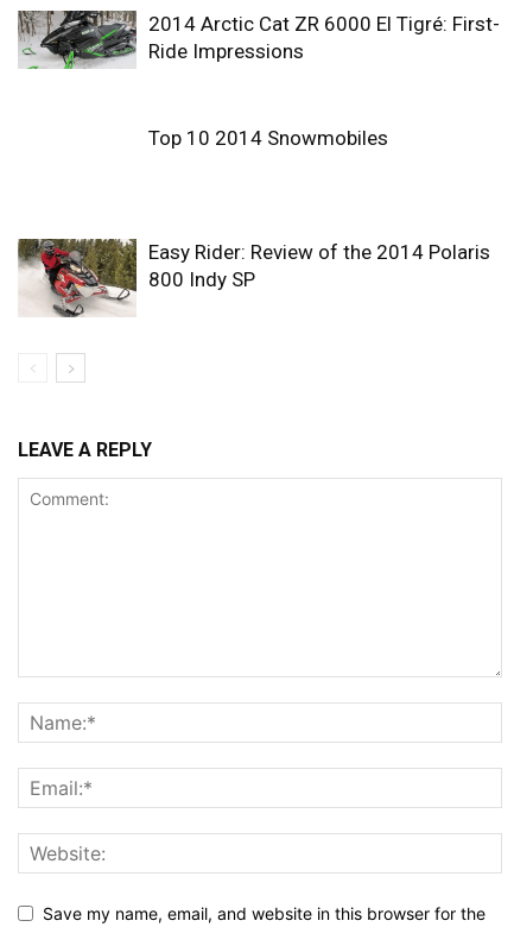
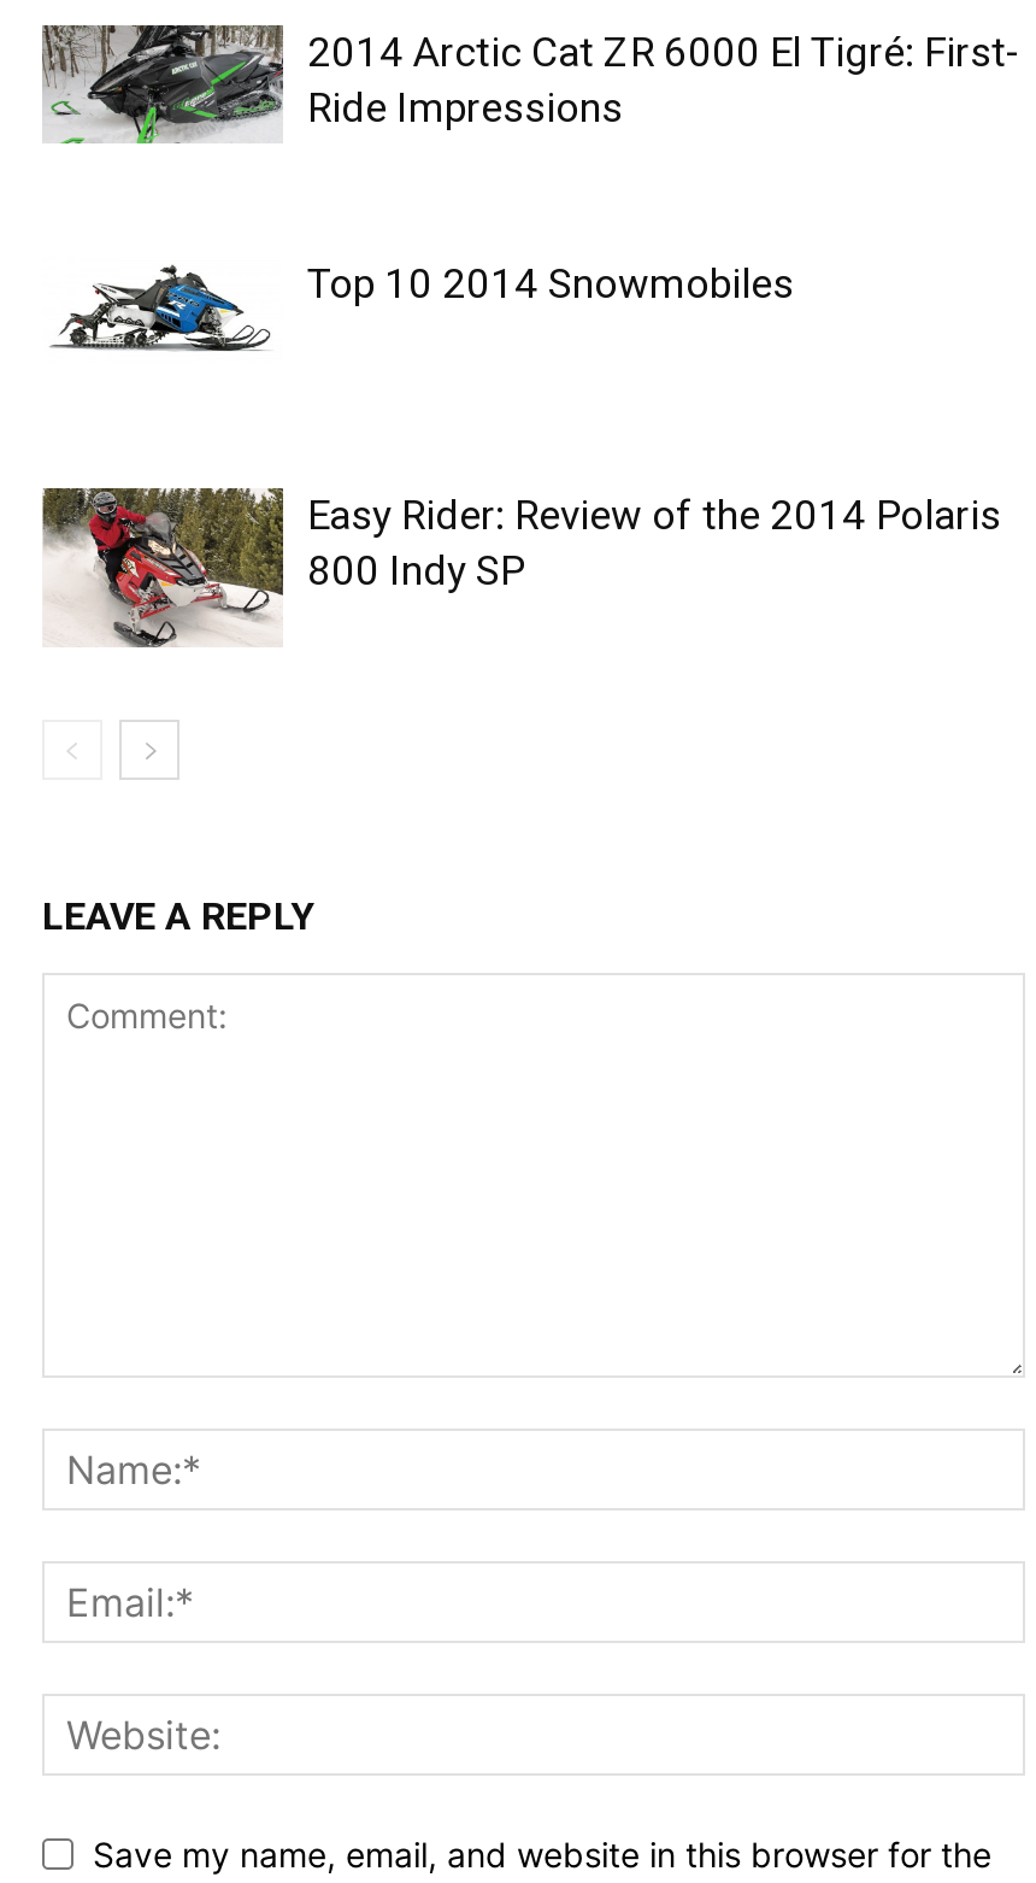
none -> [49,263,273,354] [image]

